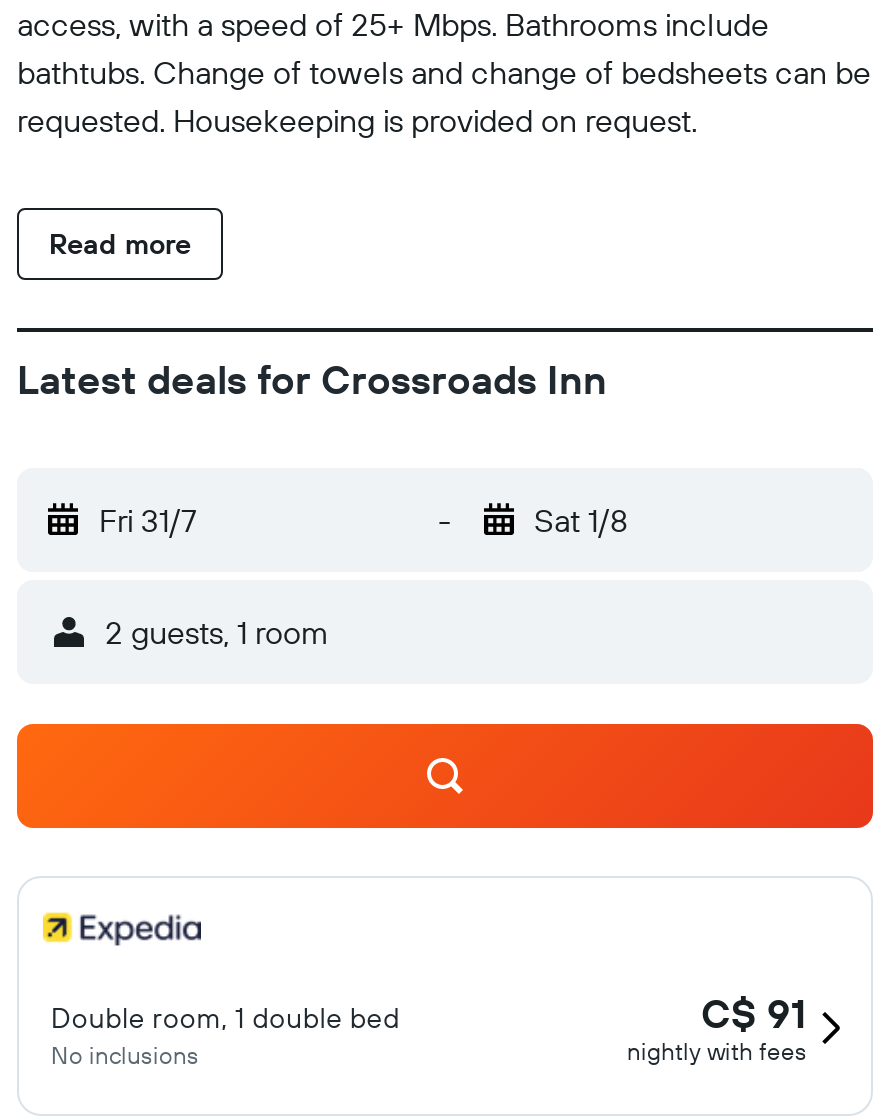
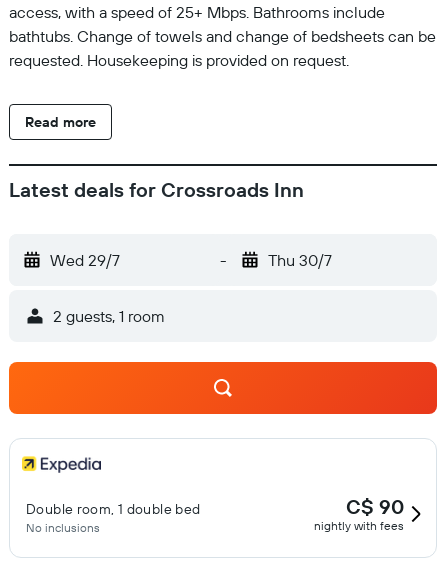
[99,500,197,540] Fri 31/7 -> [50,250,120,270] Wed 29/7
[534,500,628,540] Sat 1/8 -> [267,250,331,270] Thu 30/7
[701,988,807,1038] C$ 91 -> [346,494,404,519] C$ 90

